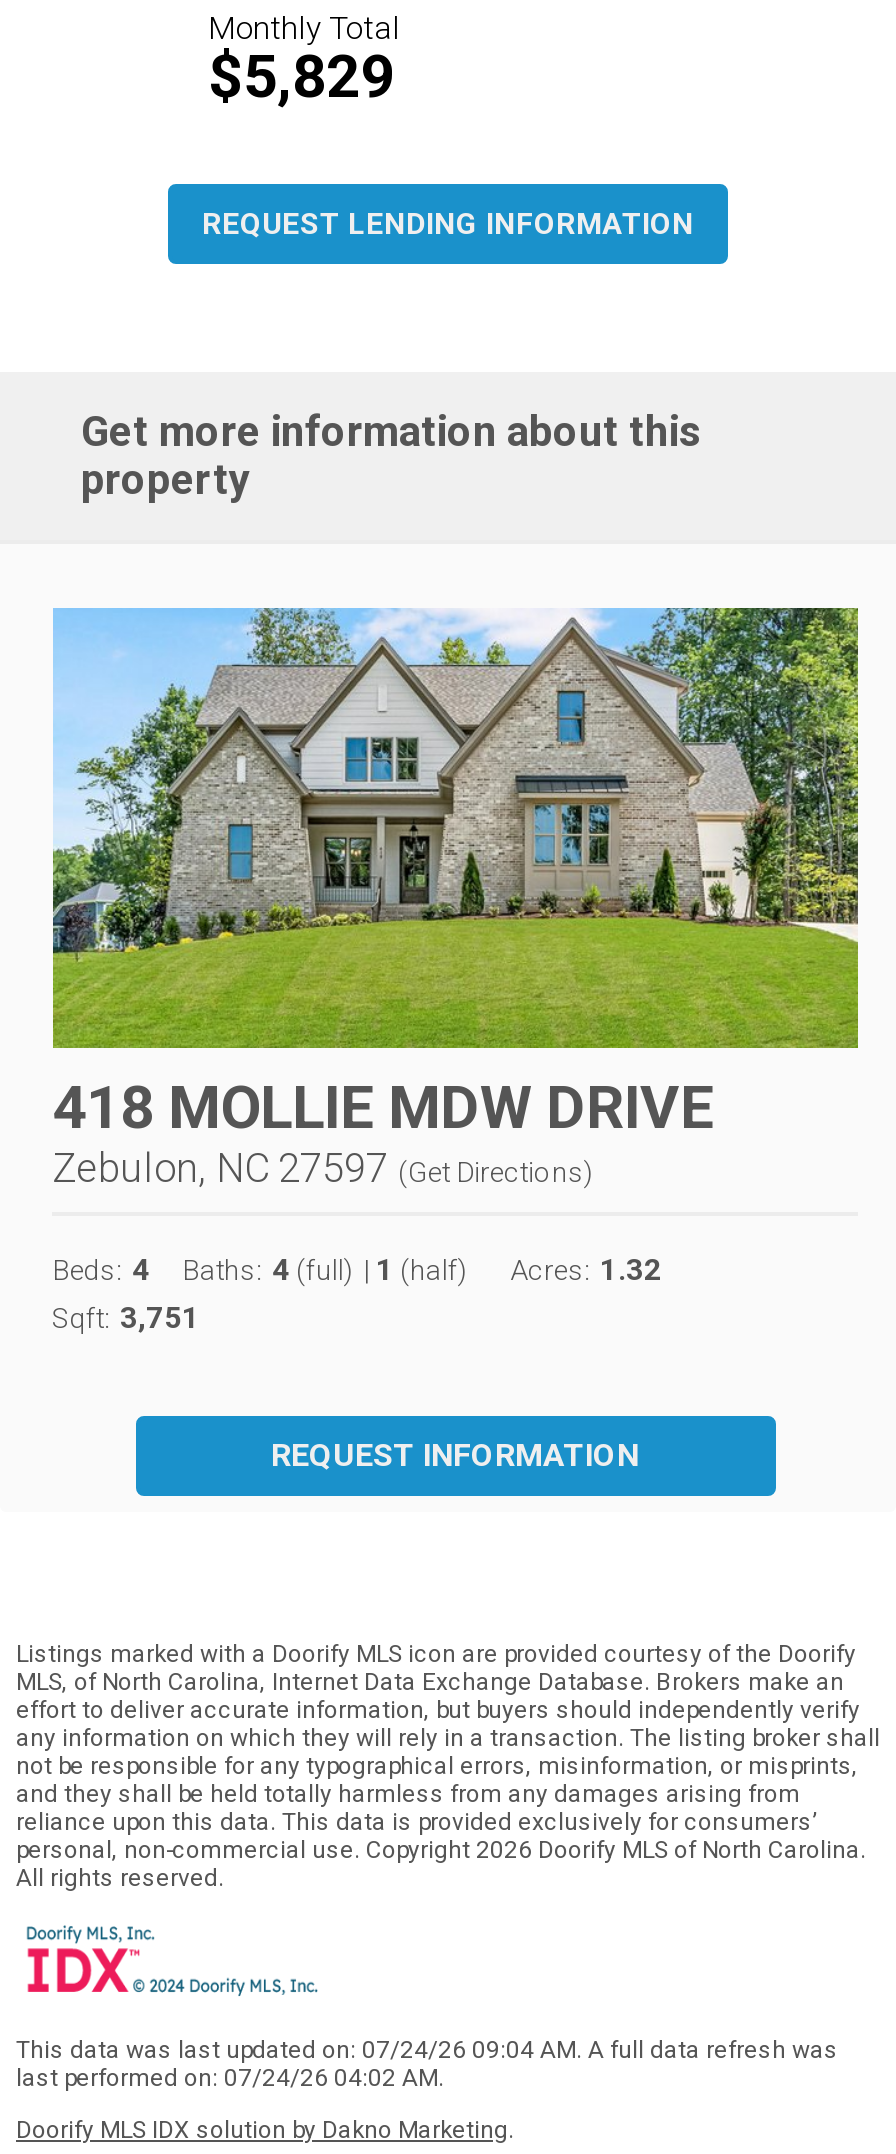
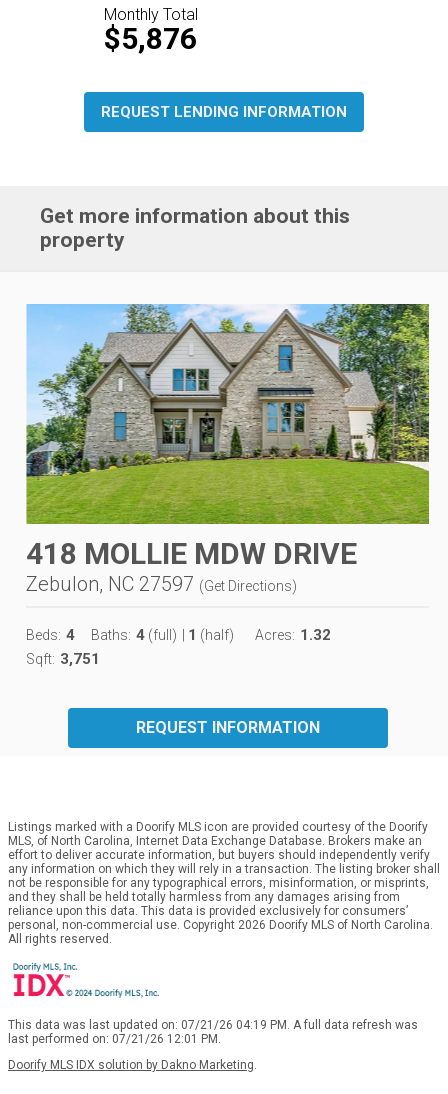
[208,40,394,111] $5,829 -> [104,20,197,55] $5,876
[16,2035,838,2063] This data was last updated on: 07/24/26 09:04 AM. A full data refresh was -> [8,1018,418,1032] This data was last updated on: 07/21/26 04:19 PM. A full data refresh was
[16,2063,444,2091] last performed on: 07/24/26 04:02 AM. -> [8,1032,221,1046] last performed on: 07/21/26 12:01 PM.

